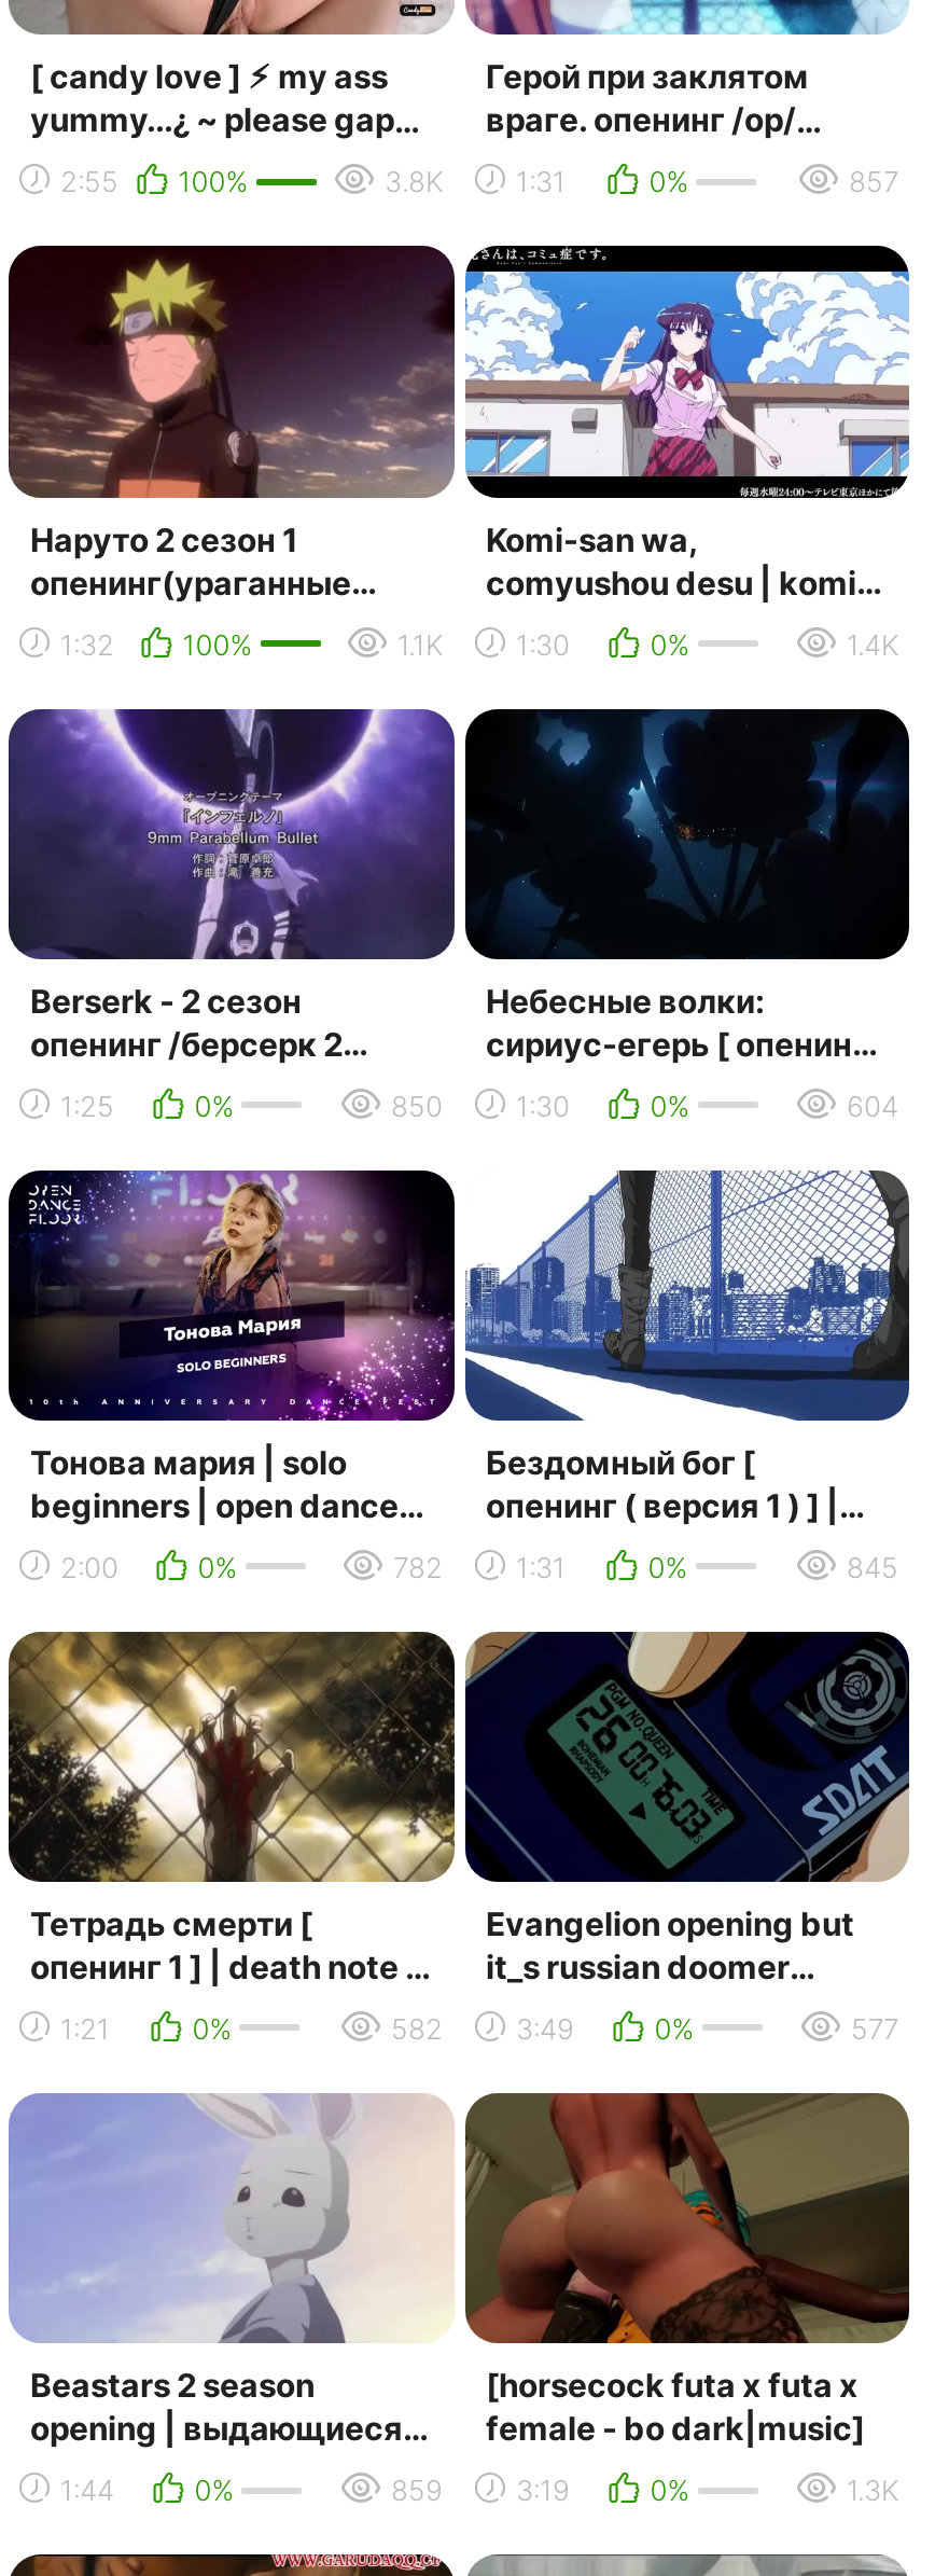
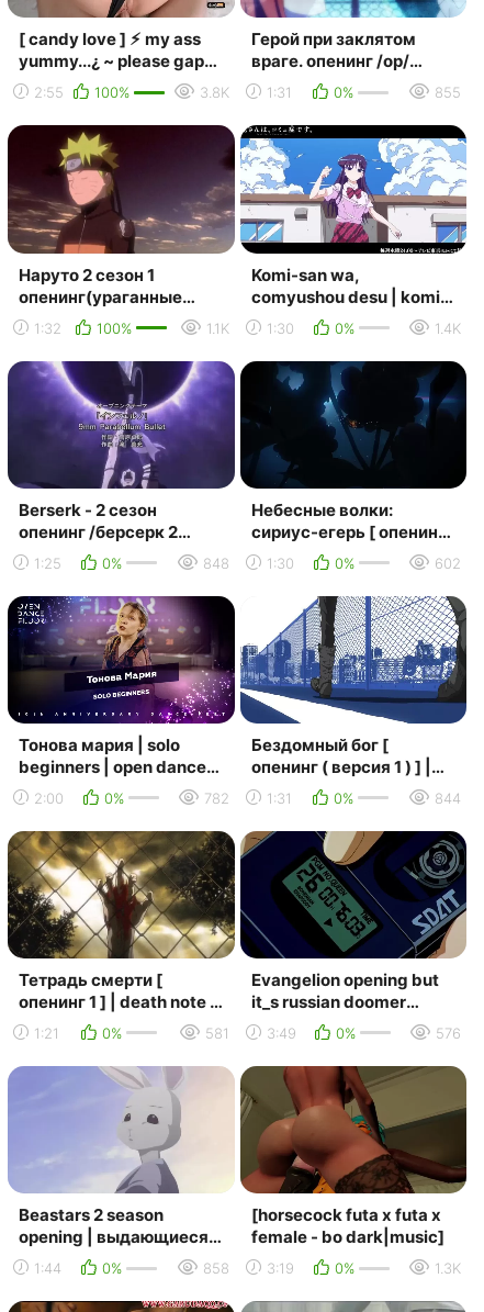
[849,165,898,199] 857 -> [435,84,461,101] 855
[391,1088,443,1122] 850 -> [202,554,229,572] 848
[847,1088,898,1122] 604 -> [435,554,461,572] 602
[847,1549,898,1584] 845 -> [435,789,461,807] 844
[391,2011,443,2046] 582 -> [205,1024,229,1042] 581
[851,2011,898,2046] 577 -> [436,1024,461,1042] 576
[391,2473,443,2507] 859 -> [202,1259,229,1277] 858

